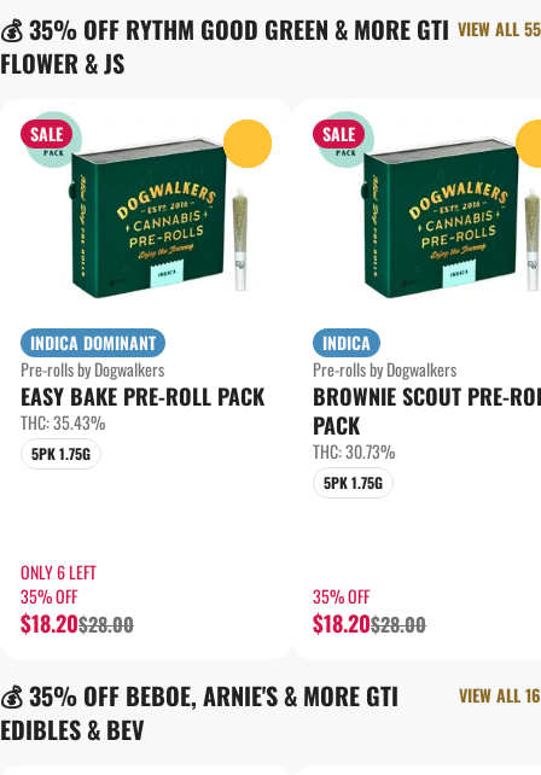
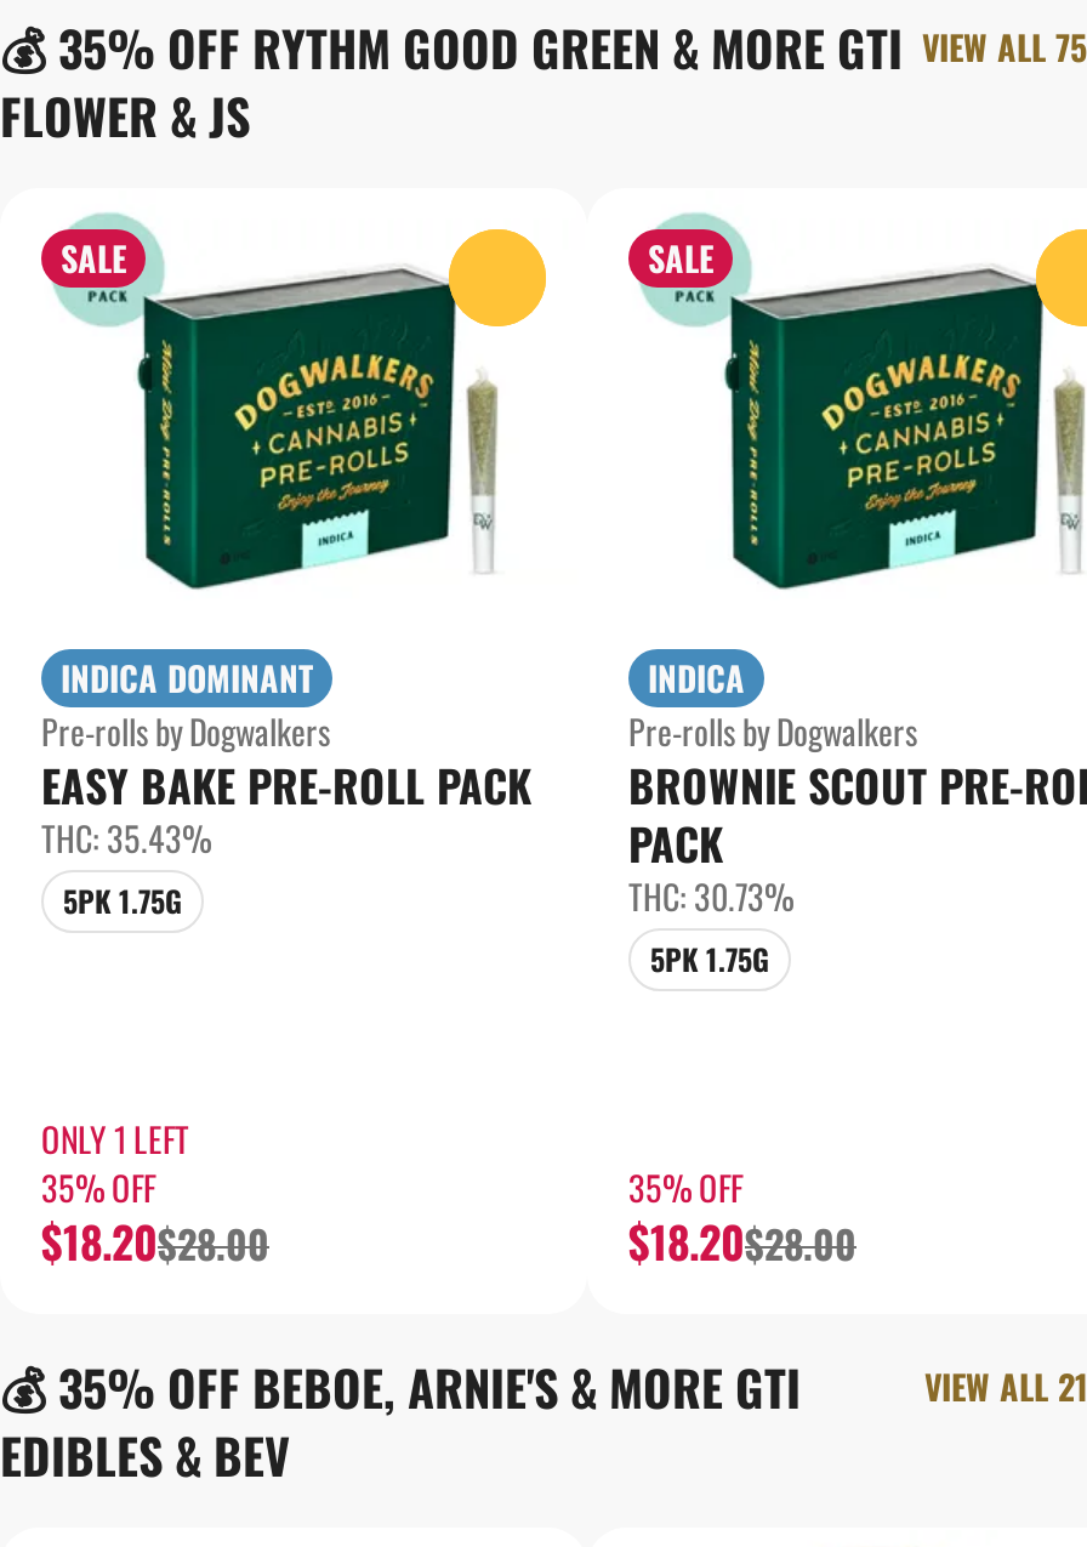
[458,16,541,41] VIEW ALL 55 -> [922,21,1087,72] VIEW ALL 75
[21,559,97,584] ONLY 6 LEFT -> [41,1113,189,1164] ONLY 1 LEFT
[459,682,541,707] VIEW ALL 16 -> [924,1360,1087,1411] VIEW ALL 21

